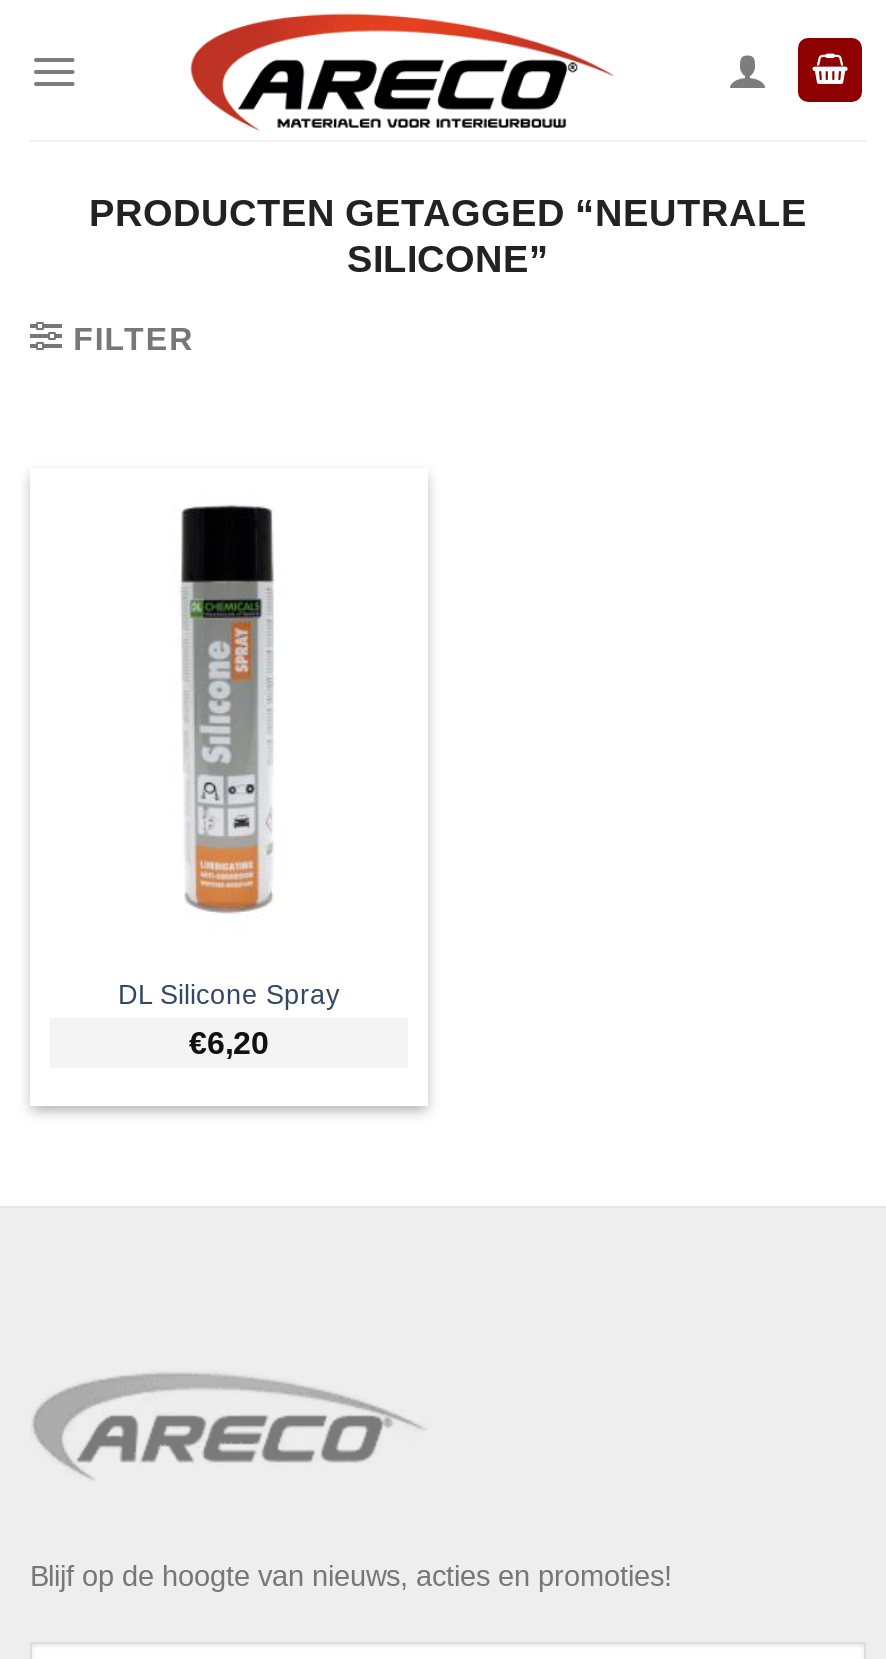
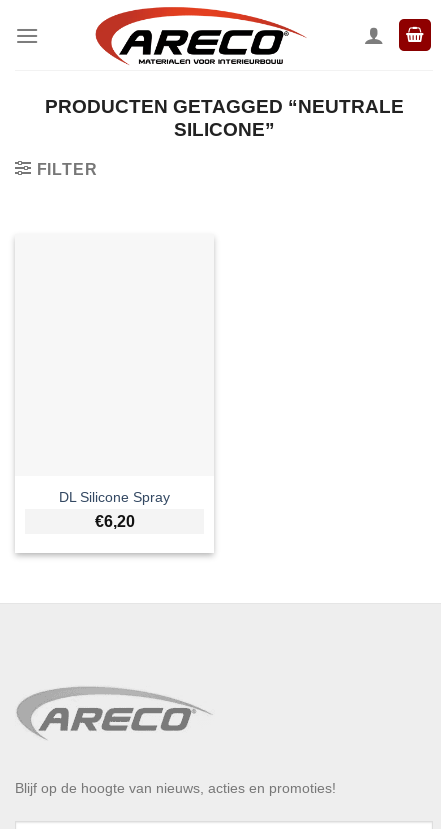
[180,504,274,914] [image] -> none

